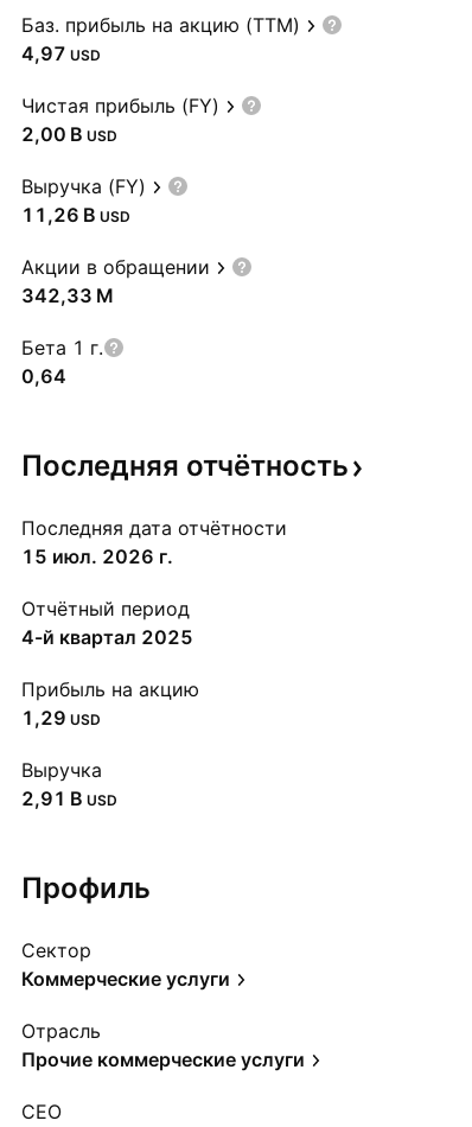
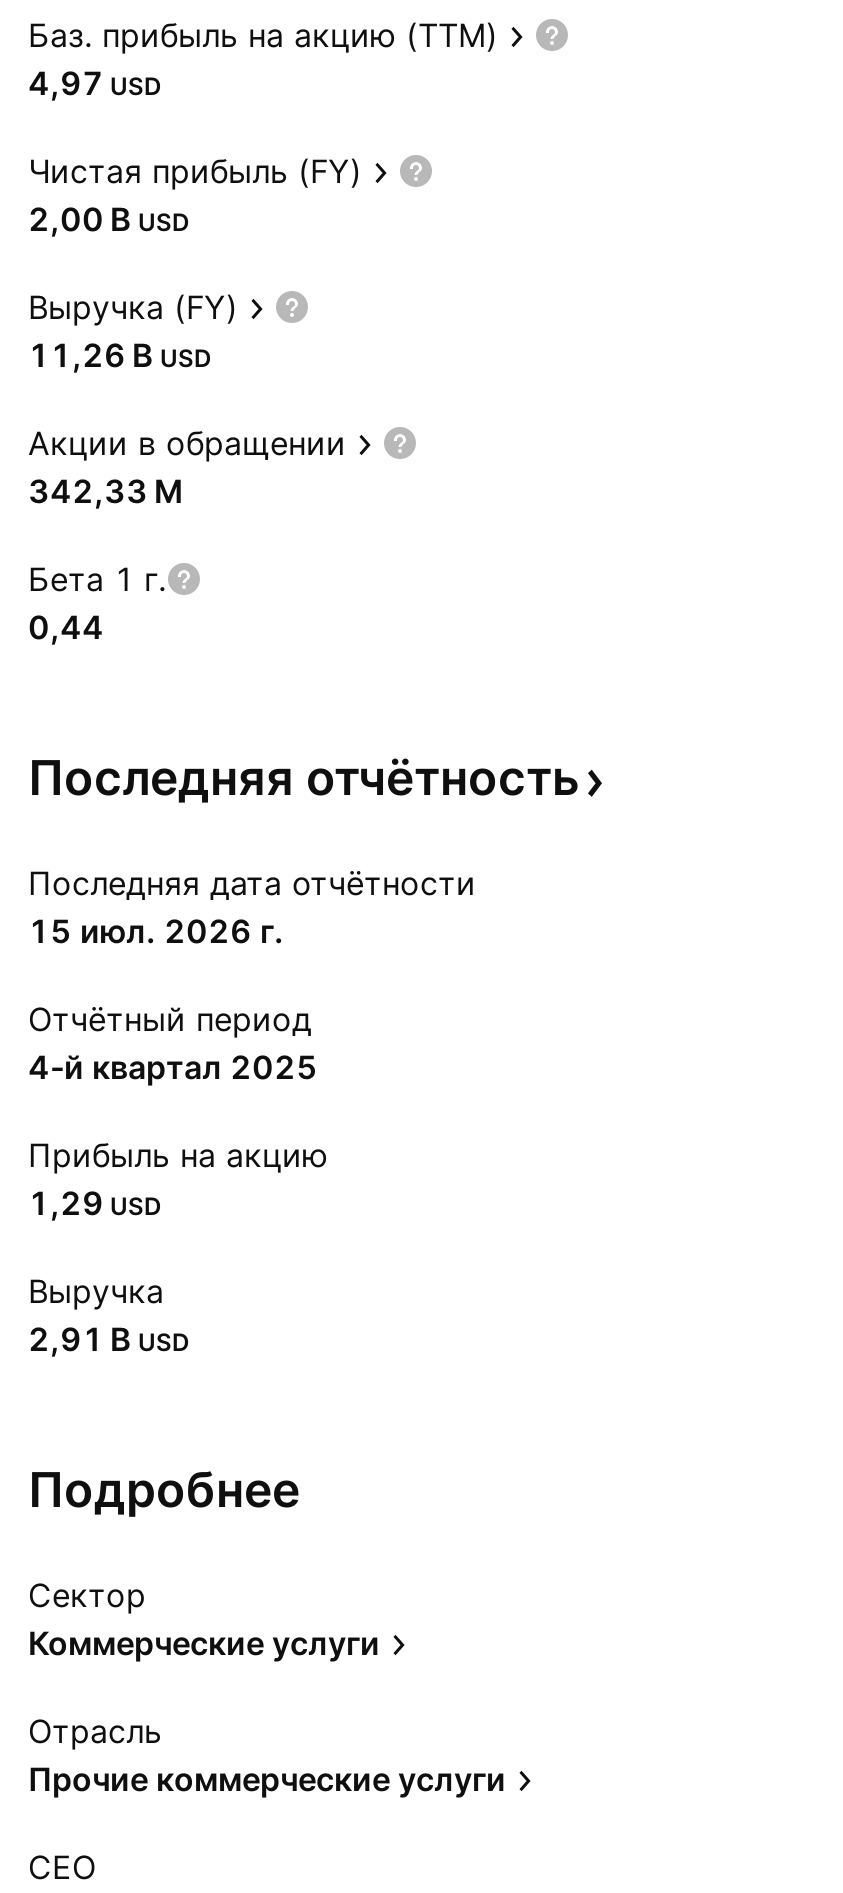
[21,364,66,388] 0,64 -> [28,607,104,647] 0,44
[21,871,151,905] Профиль -> [28,1461,300,1519] Подробнее

